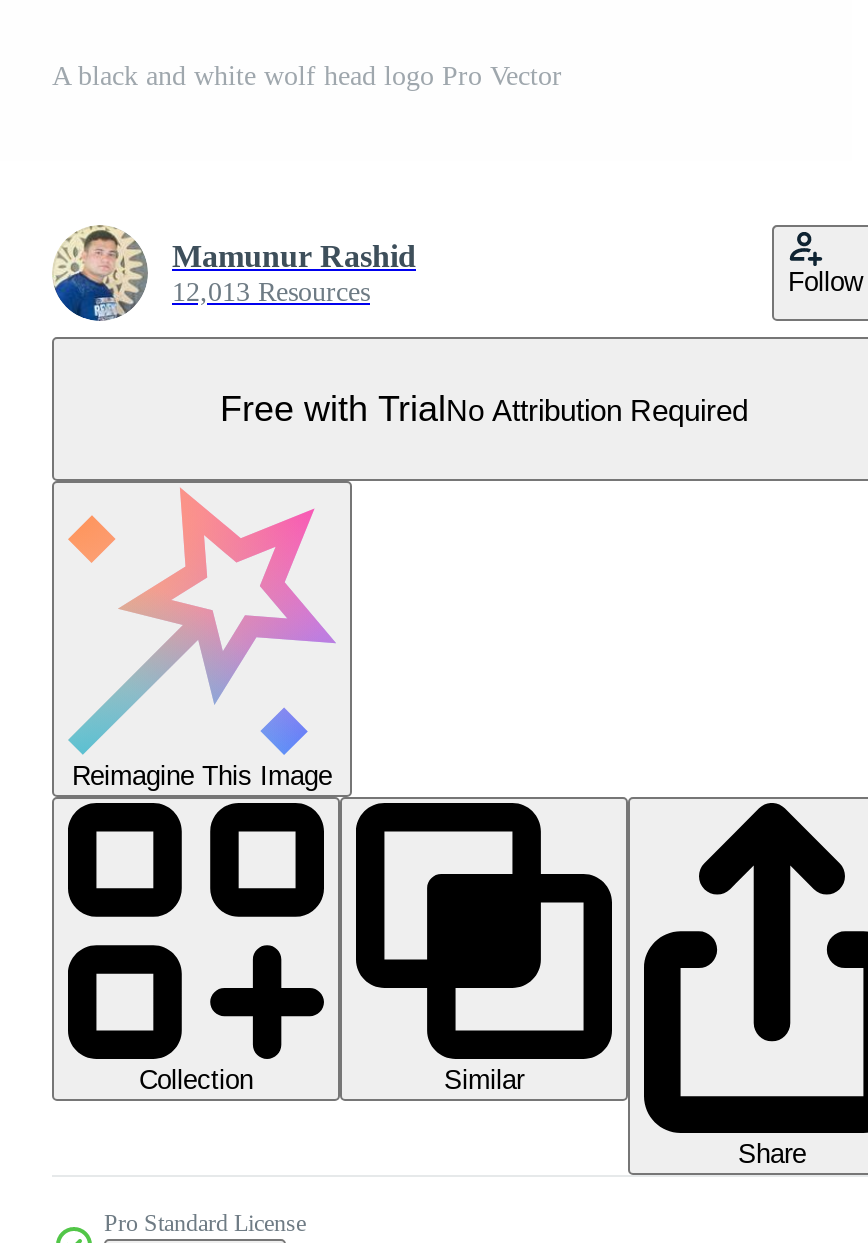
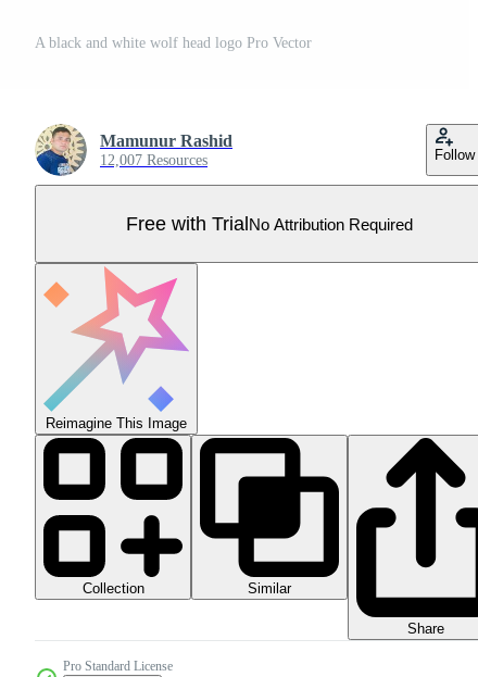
[172,278,370,308] 12,013 Resources -> [100,153,207,169] 12,007 Resources

